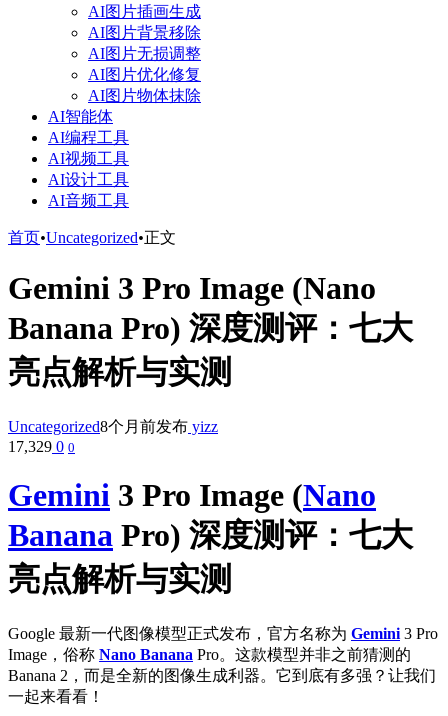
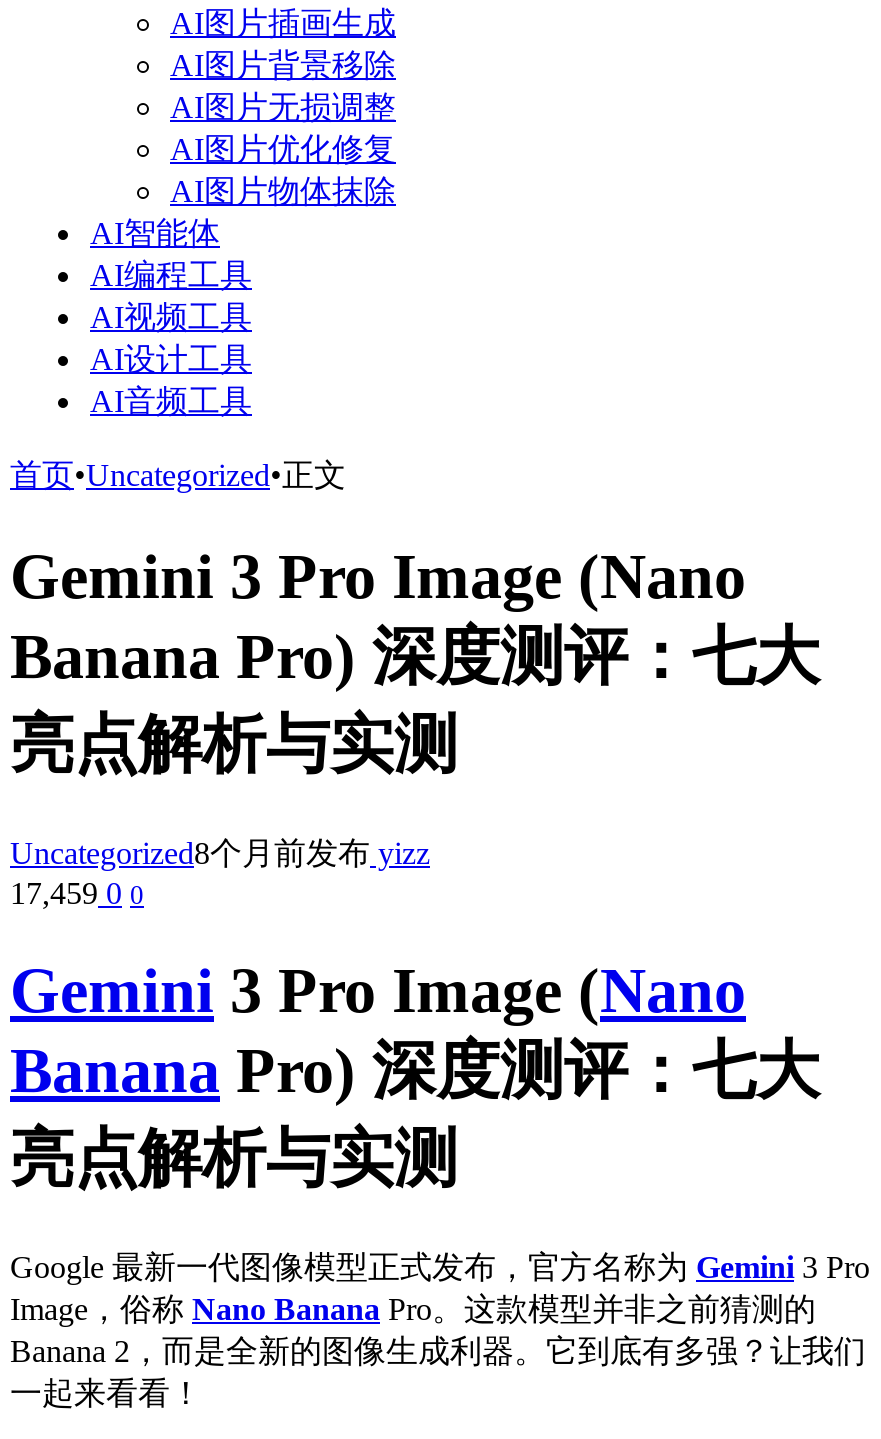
[8,438,75,455] 17,329 0 0 -> [10,876,144,910] 17,459 0 0

